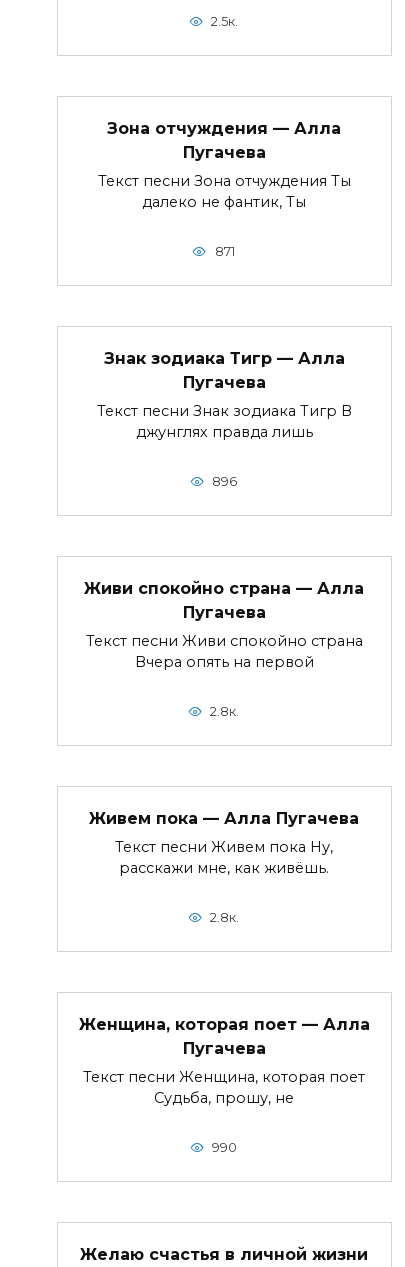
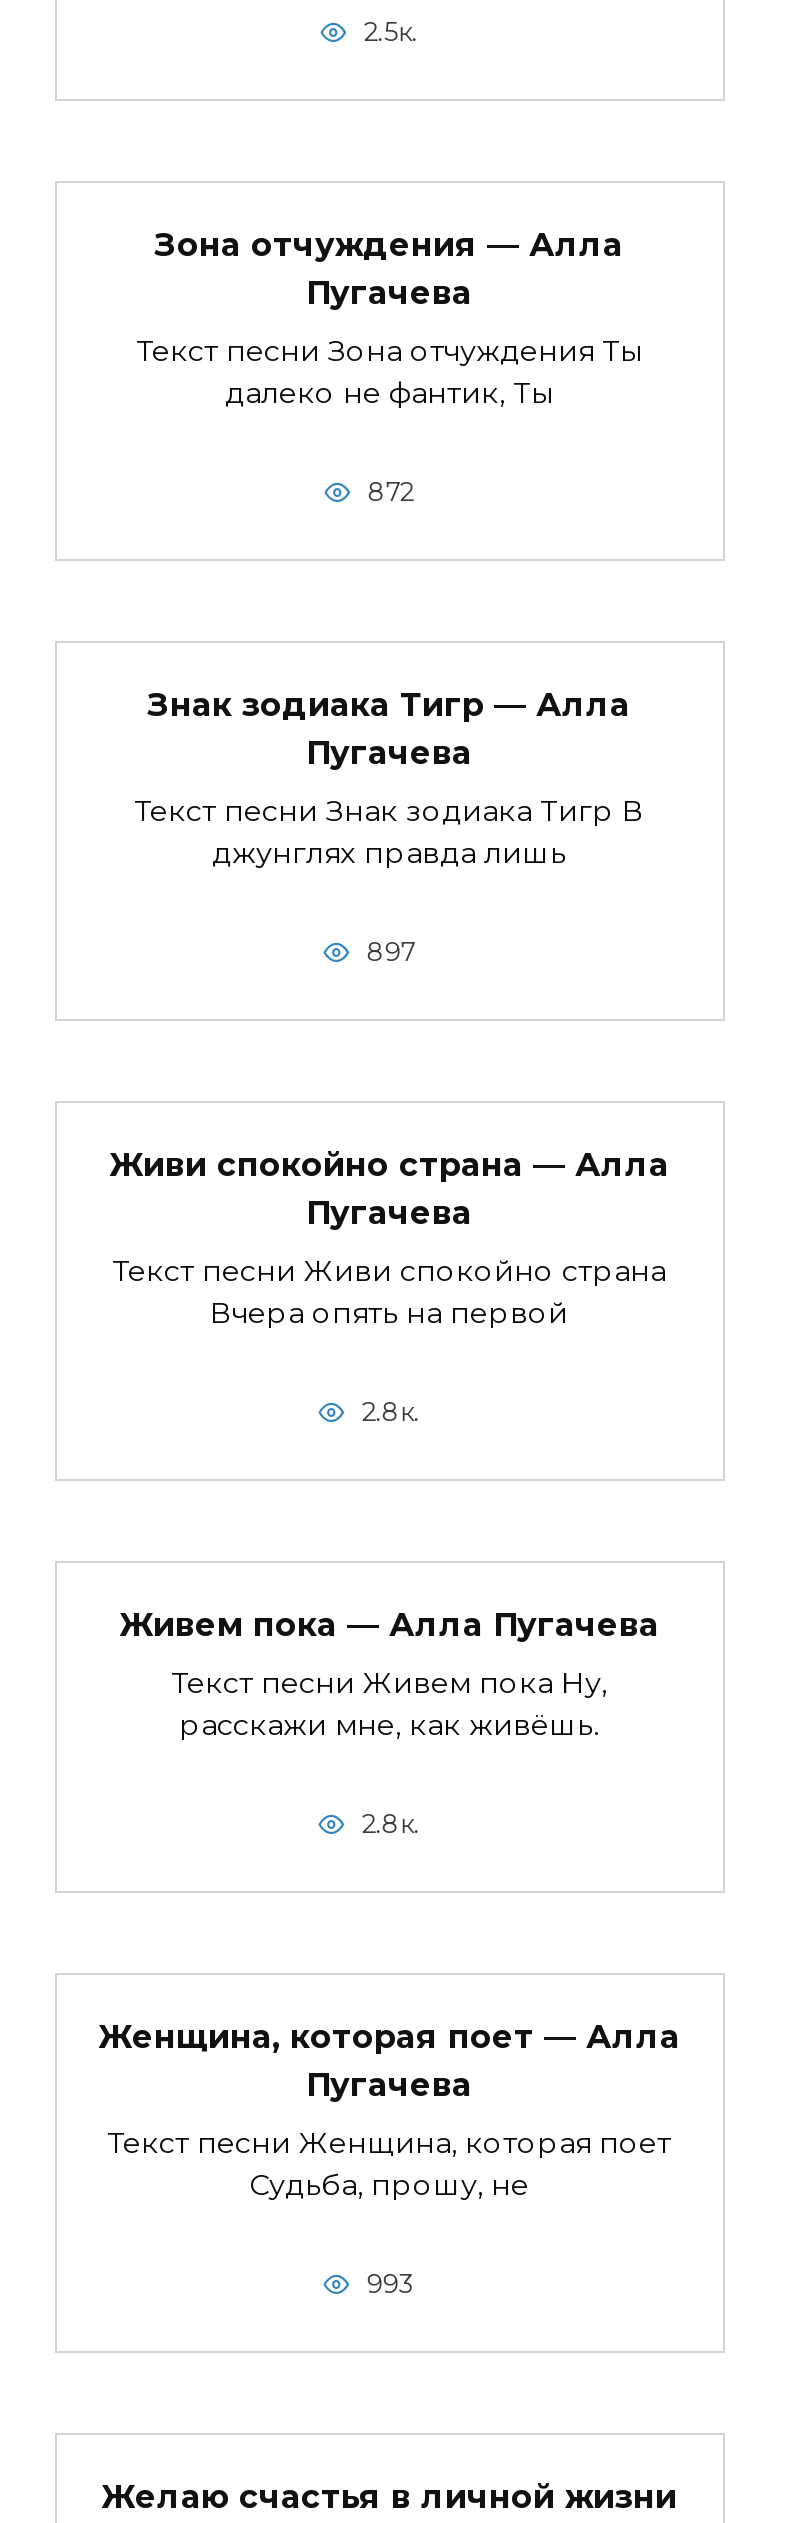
[215,244,235,259] 871 -> [368,477,414,507] 872
[212,474,237,489] 896 -> [367,937,415,967] 897
[212,1140,237,1155] 990 -> [367,2269,415,2299] 993

